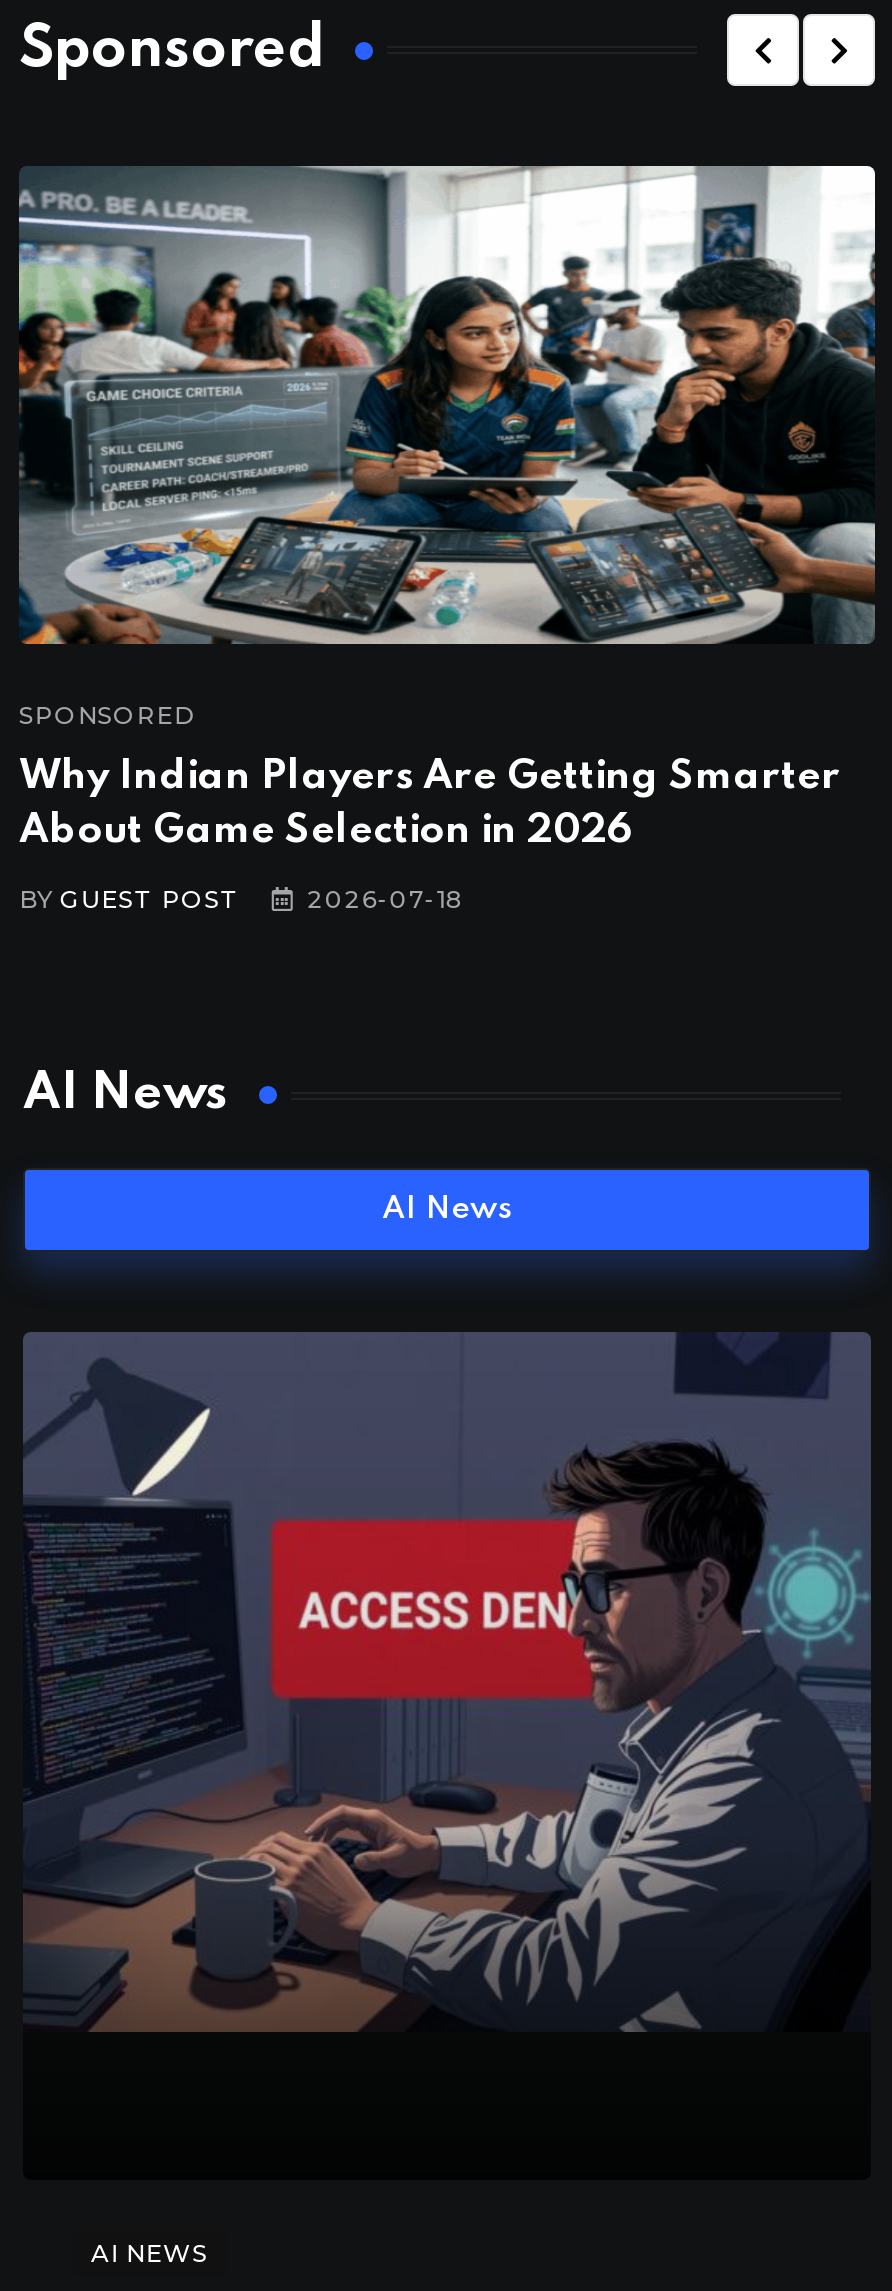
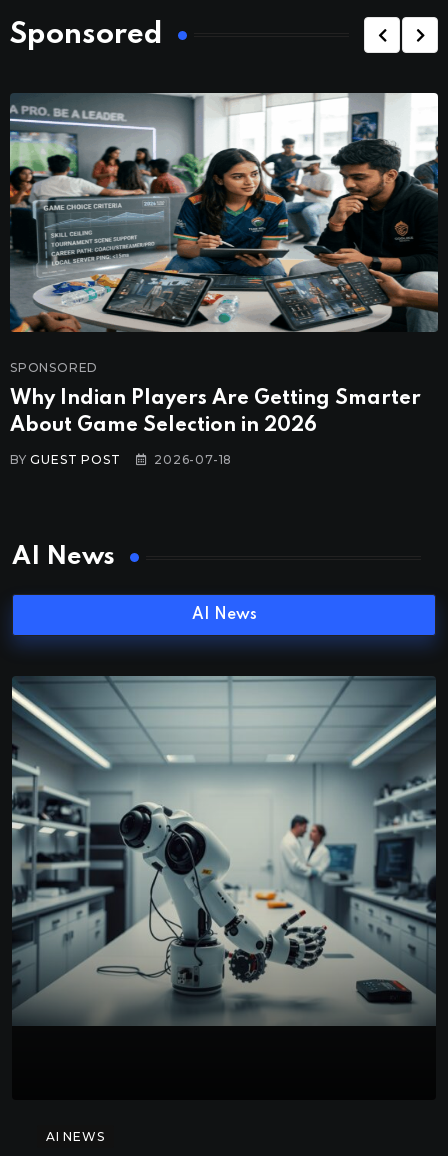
[23,1334,871,2030] [image] -> [11,676,437,1026] [image]

